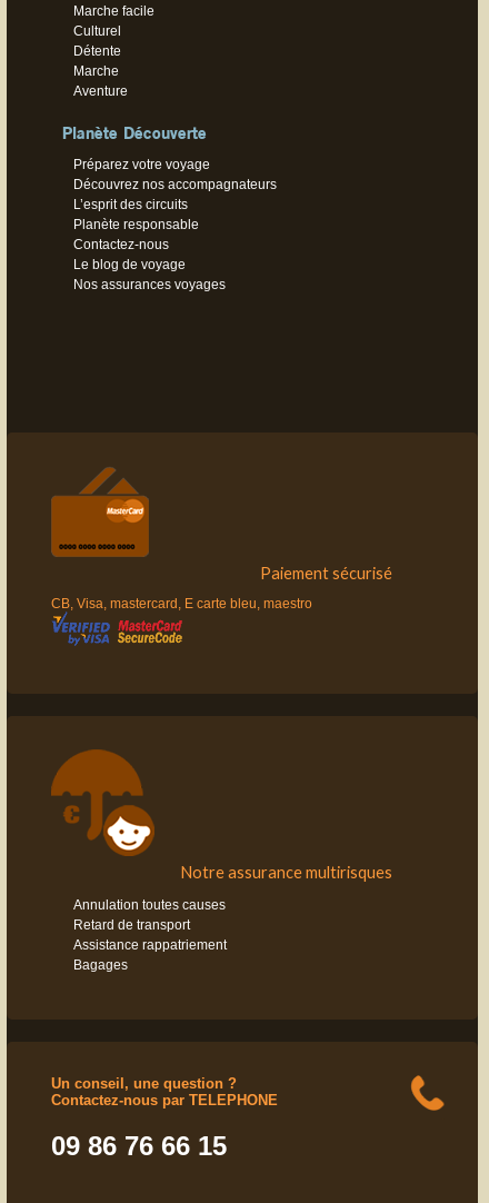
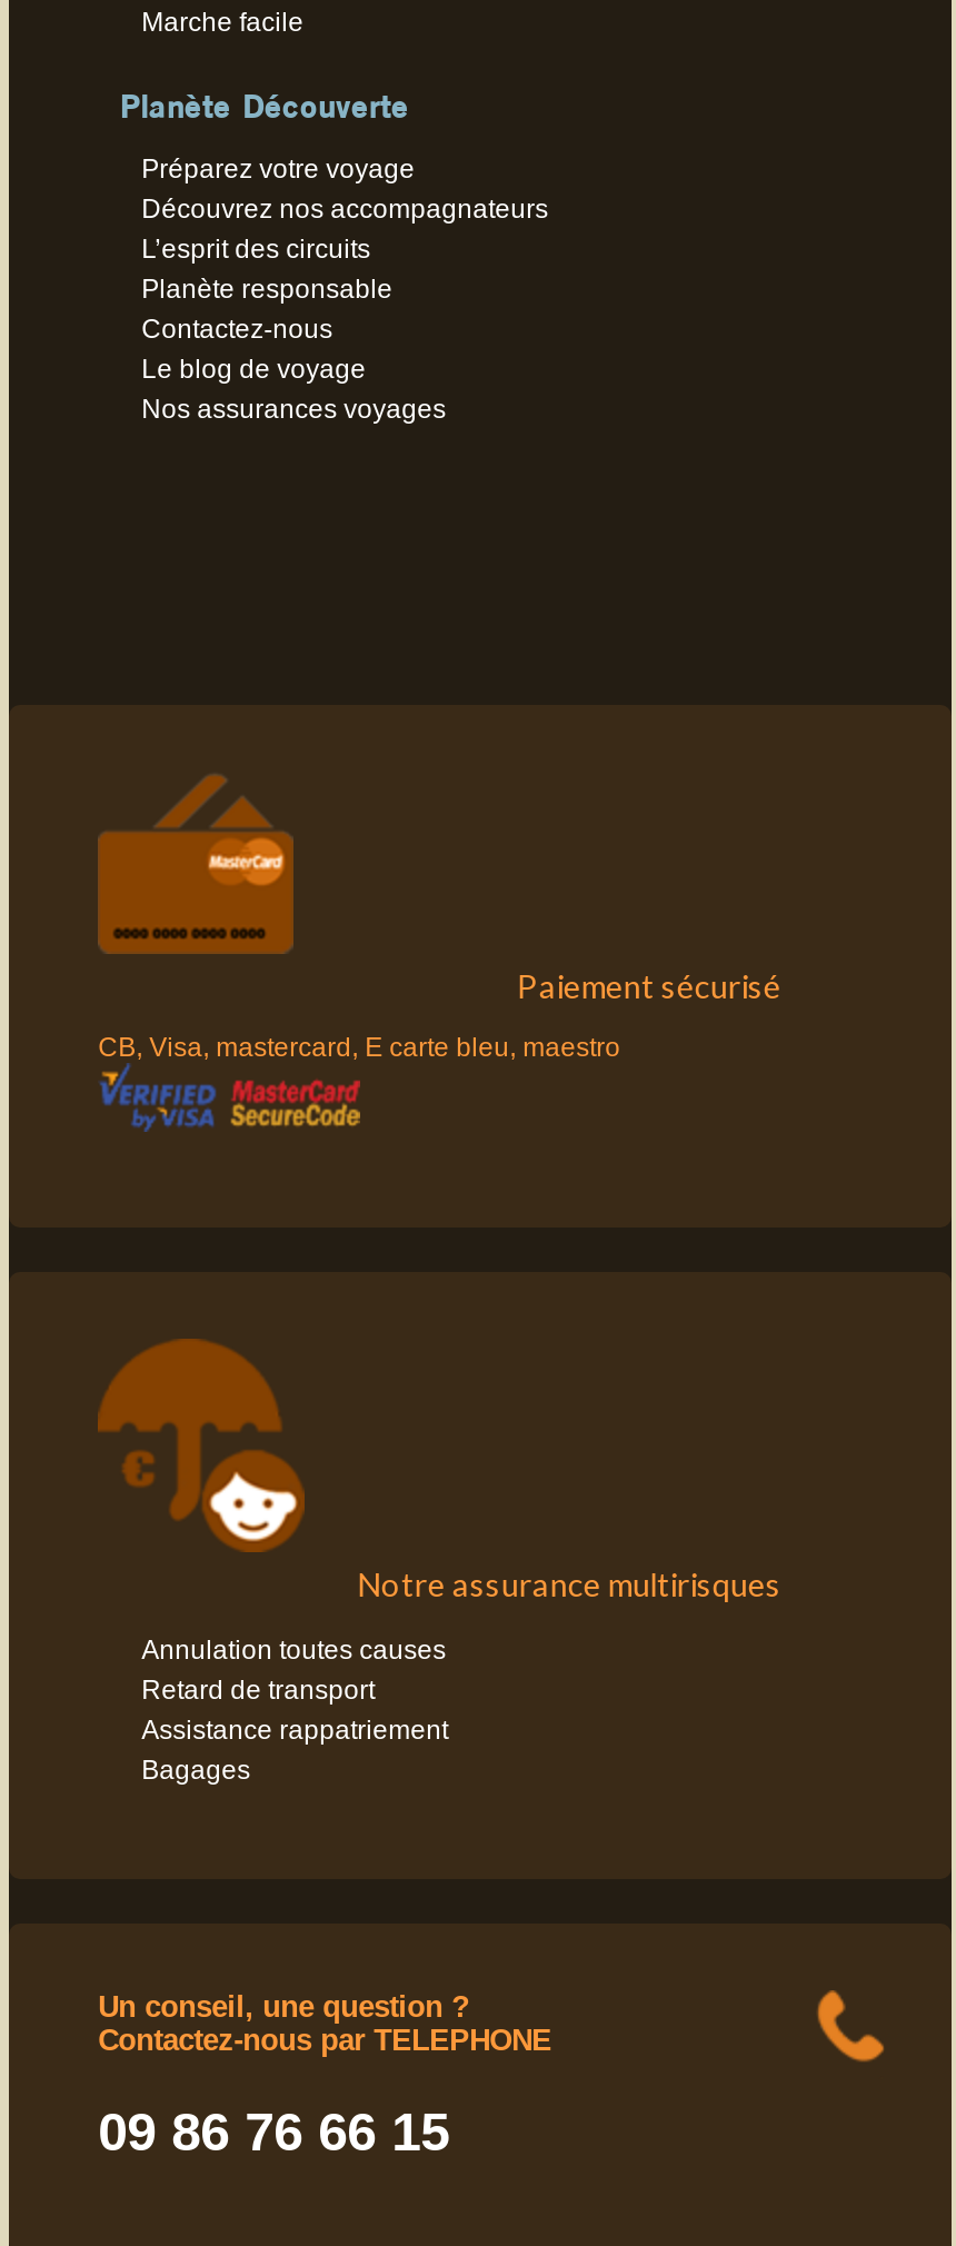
[73,24,127,100] Culturel | Détente | Marche | Aventure -> none

